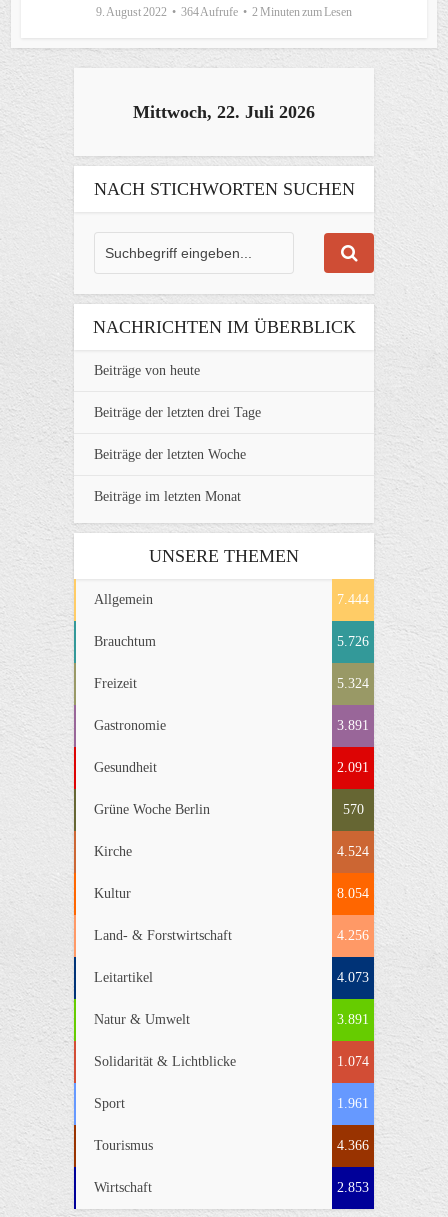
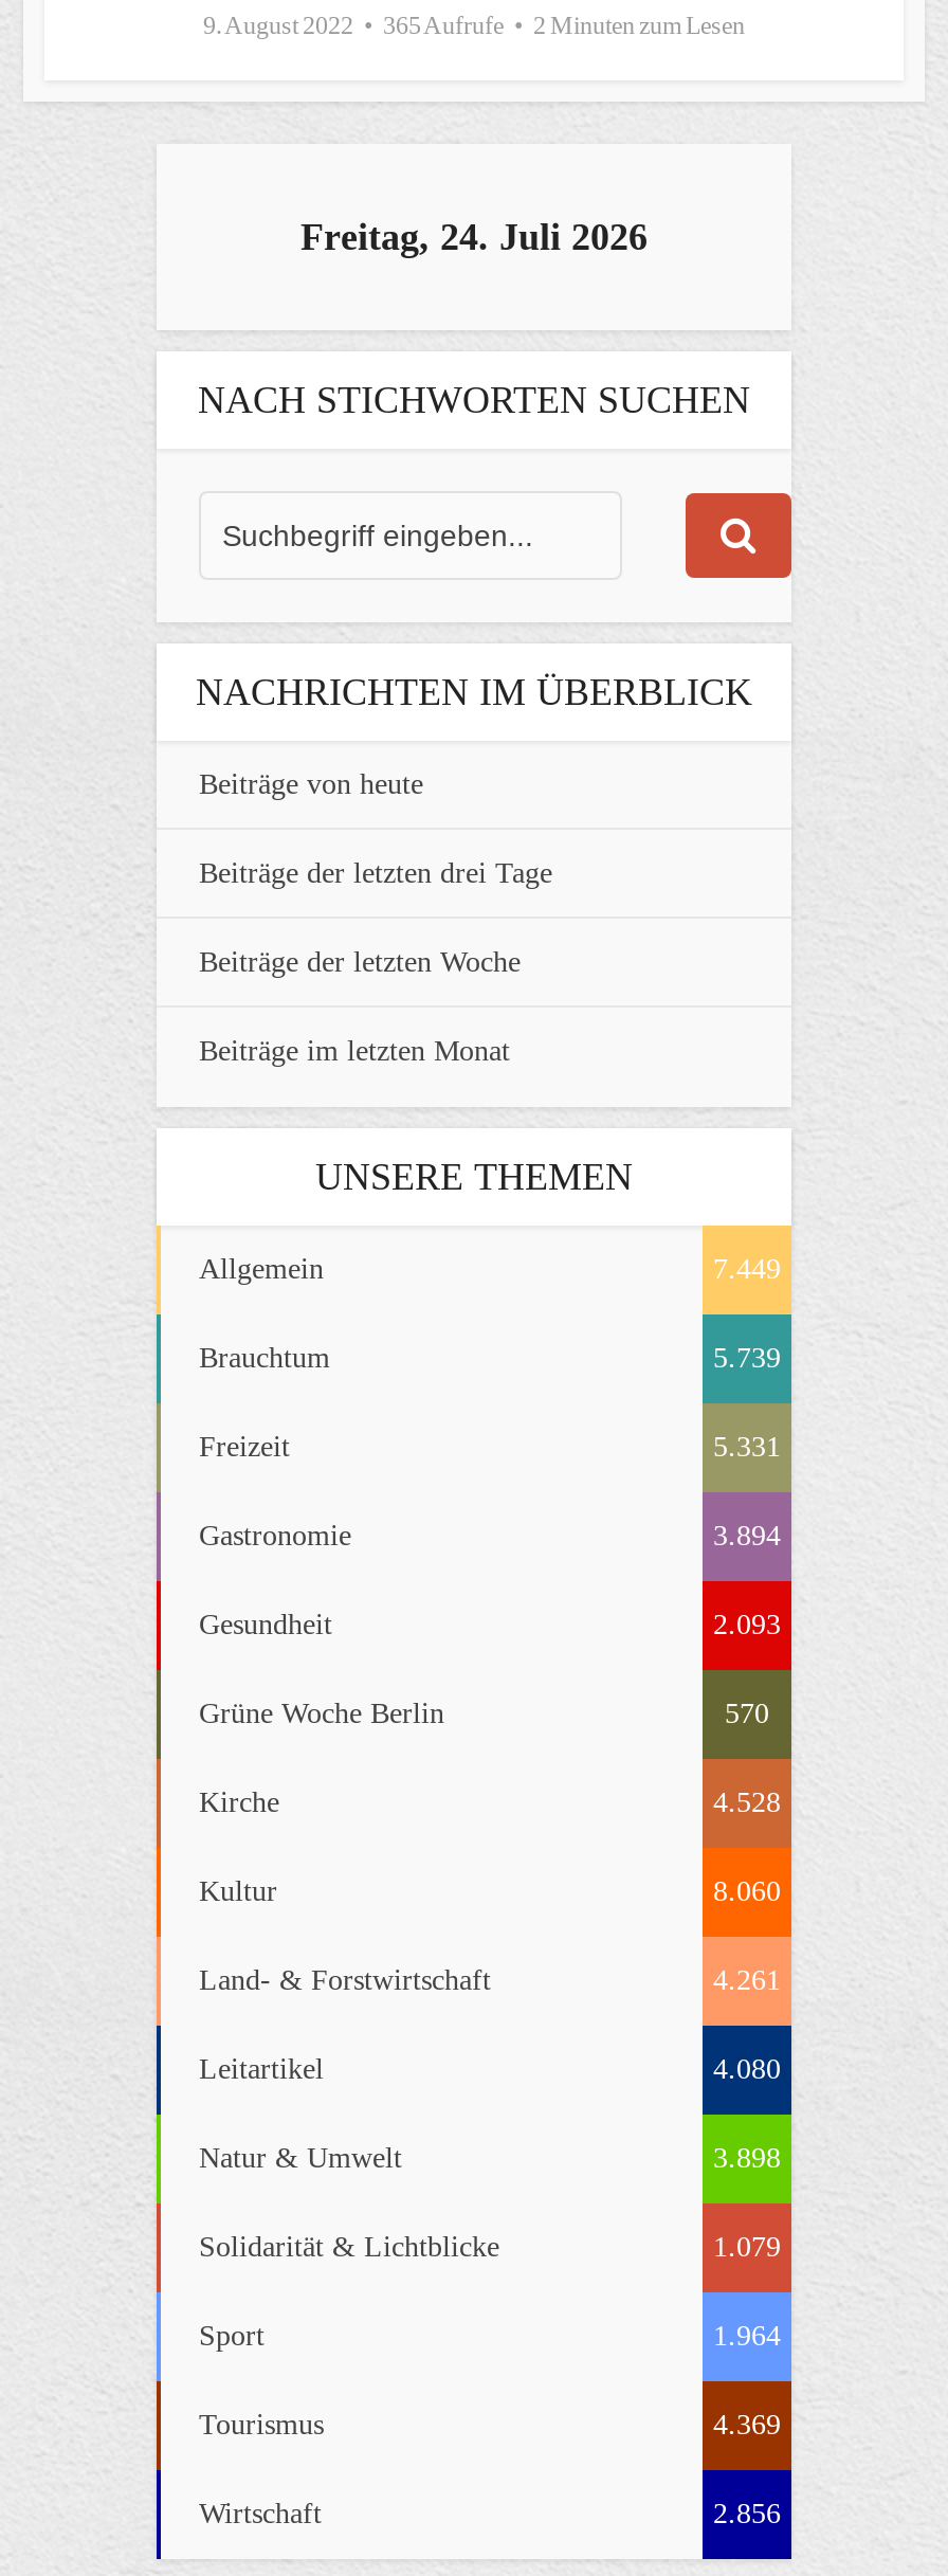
[96,5,352,19] 9. August 2022 364 Aufrufe 2 Minuten zum Lesen -> [203,11,745,41] 9. August 2022 365 Aufrufe 2 Minuten zum Lesen
[133,102,315,122] Mittwoch, 22. Juli 2026 -> [300,217,648,259] Freitag, 24. Juli 2026
[337,592,369,607] 7.444 -> [713,1254,781,1285] 7.449
[337,634,369,649] 5.726 -> [713,1343,781,1374] 5.739
[337,676,369,691] 5.324 -> [713,1432,781,1463] 5.331
[337,718,369,733] 3.891 -> [713,1520,781,1552] 3.894
[337,760,369,775] 2.091 -> [713,1609,781,1641] 2.093
[337,844,369,859] 4.524 -> [713,1787,781,1819] 4.528
[337,886,369,901] 8.054 -> [713,1876,781,1908] 8.060
[337,928,369,943] 4.256 -> [713,1965,781,1997] 4.261
[337,970,369,985] 4.073 -> [713,2054,781,2086] 4.080
[337,1012,369,1027] 3.891 -> [713,2143,781,2174] 3.898
[337,1054,369,1069] 1.074 -> [713,2232,781,2263] 1.079
[337,1096,369,1111] 1.961 -> [713,2321,781,2352] 1.964
[337,1138,369,1153] 4.366 -> [713,2409,781,2441] 4.369
[337,1180,369,1195] 2.853 -> [713,2498,781,2530] 2.856

